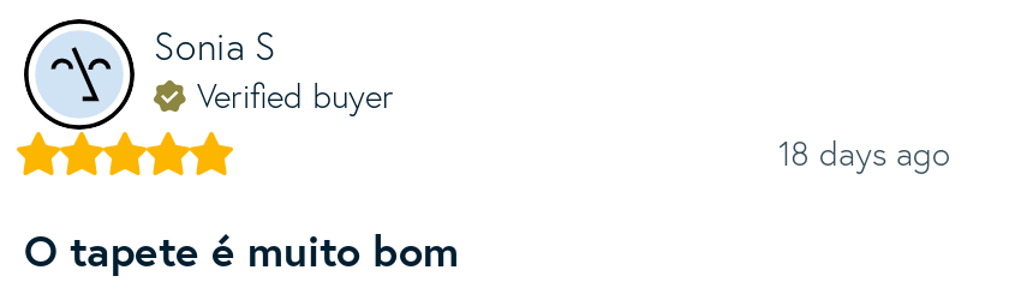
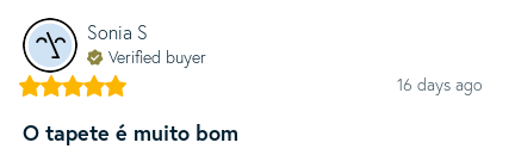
[778,132,951,175] 18 days ago -> [397,74,483,95] 16 days ago

